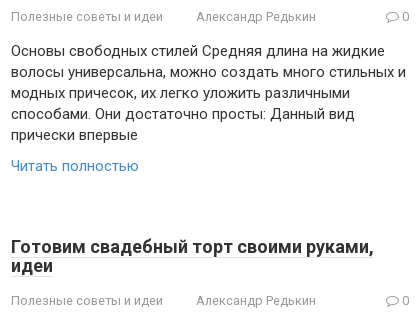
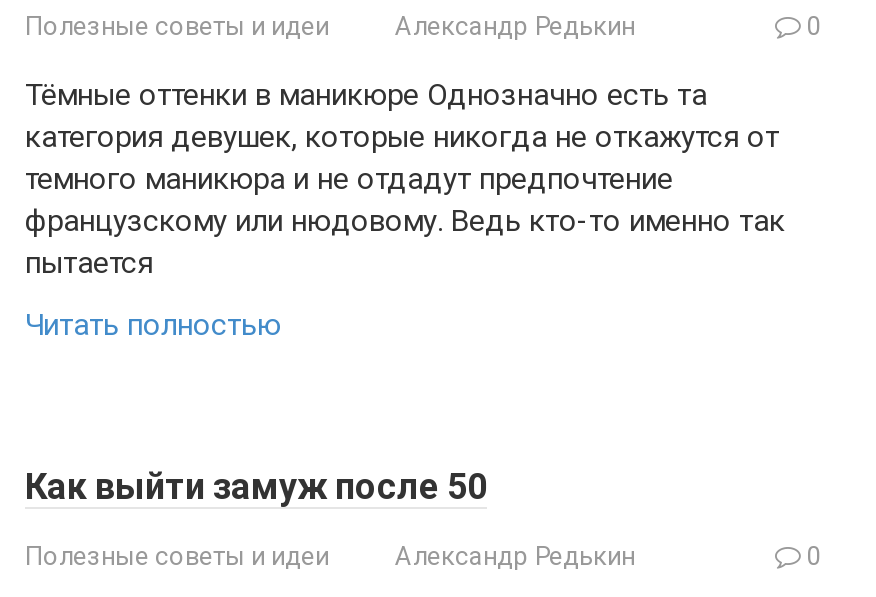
[11,42,406,144] Основы свободных стилей Средняя длина на жидкие | волосы универсальна, можно создать много стильных и | модных причесок, их легко уложить различными | способами. Они достаточно просты: Данный вид | прически впервые -> [25,77,785,281] Тёмные оттенки в маникюре Однозначно есть та | категория девушек, которые никогда не откажутся от | темного маникюра и не отдадут предпочтение | французскому или нюдовому. Ведь кто-то именно так | пытается
[11,236,374,276] Готовим свадебный торт своими руками, | идеи -> [25,465,487,507] Как выйти замуж после 50

